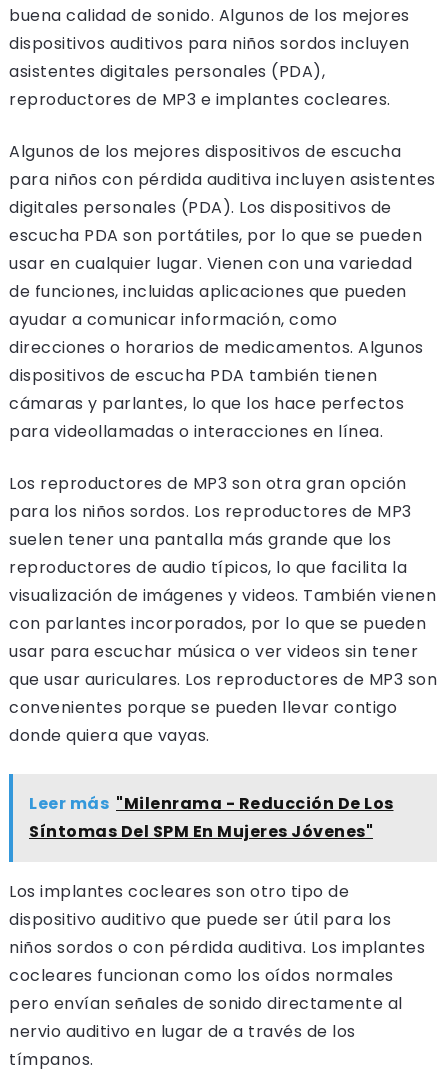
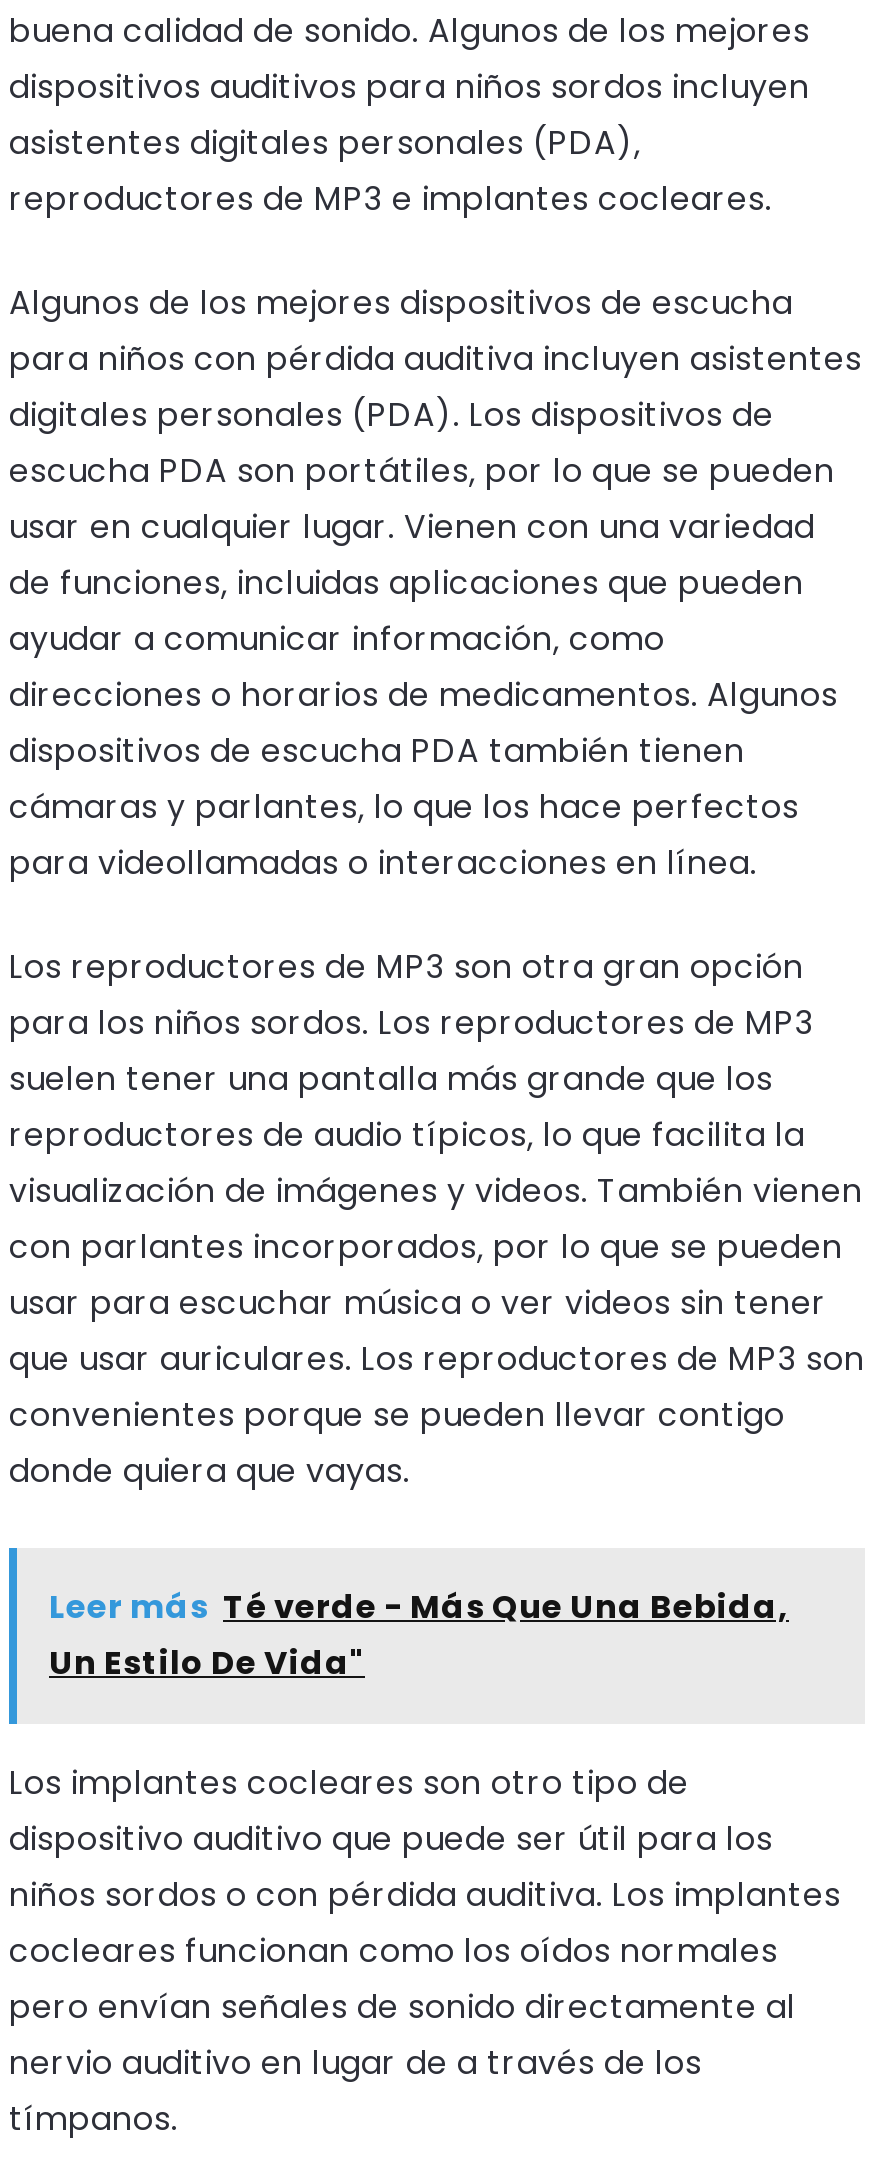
[29,792,393,843] Leer más "Milenrama - Reducción De Los | Síntomas Del SPM En Mujeres Jóvenes" -> [49,1583,789,1685] Leer más Té verde - Más Que Una Bebida, | Un Estilo De Vida"

